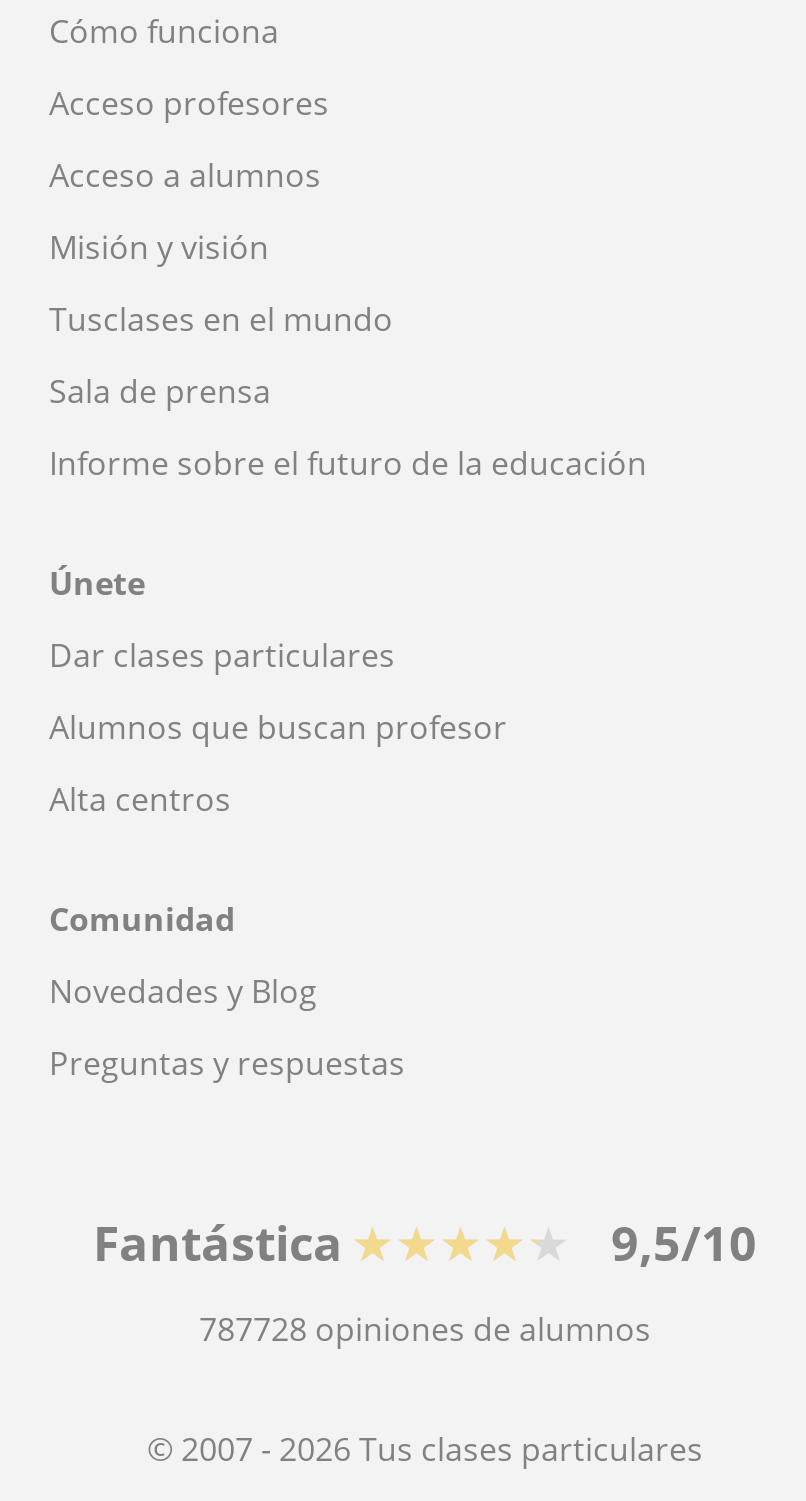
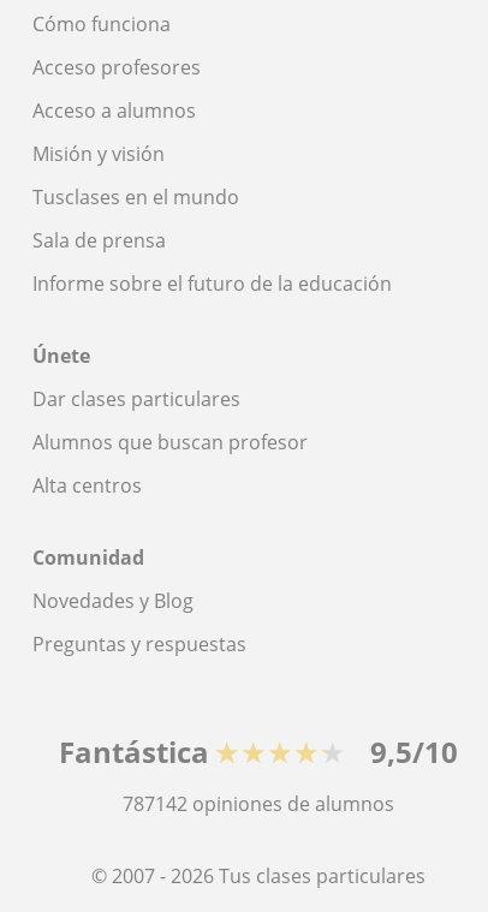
[199,1307,651,1351] 787728 opiniones de alumnos -> [123,791,394,817] 787142 opiniones de alumnos

